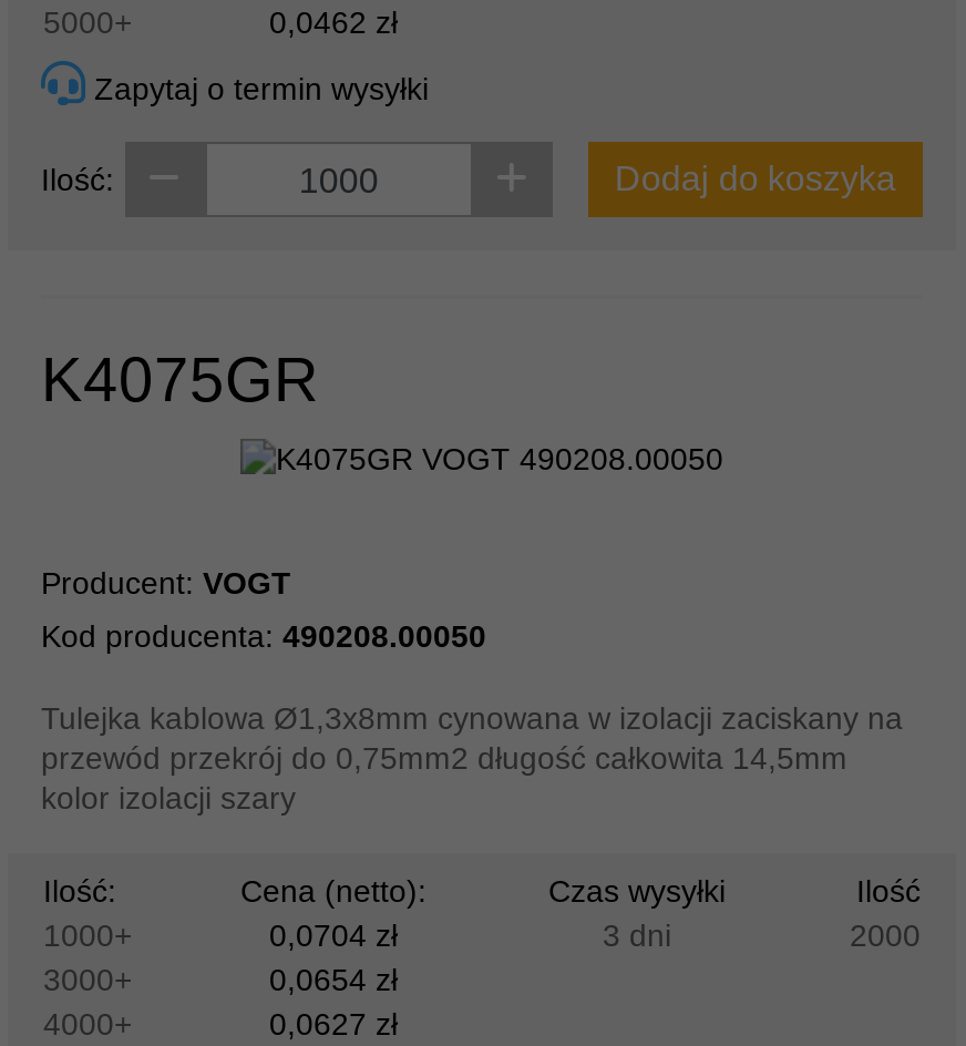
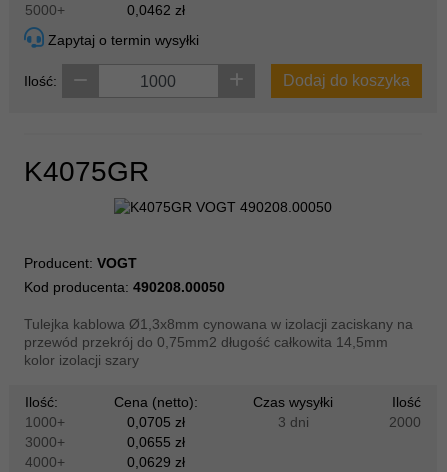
[269,918,398,954] 0,0704 zł -> [127,414,185,430] 0,0705 zł
[269,963,398,998] 0,0654 zł -> [127,434,185,450] 0,0655 zł
[269,1007,398,1042] 0,0627 zł -> [127,454,185,470] 0,0629 zł

